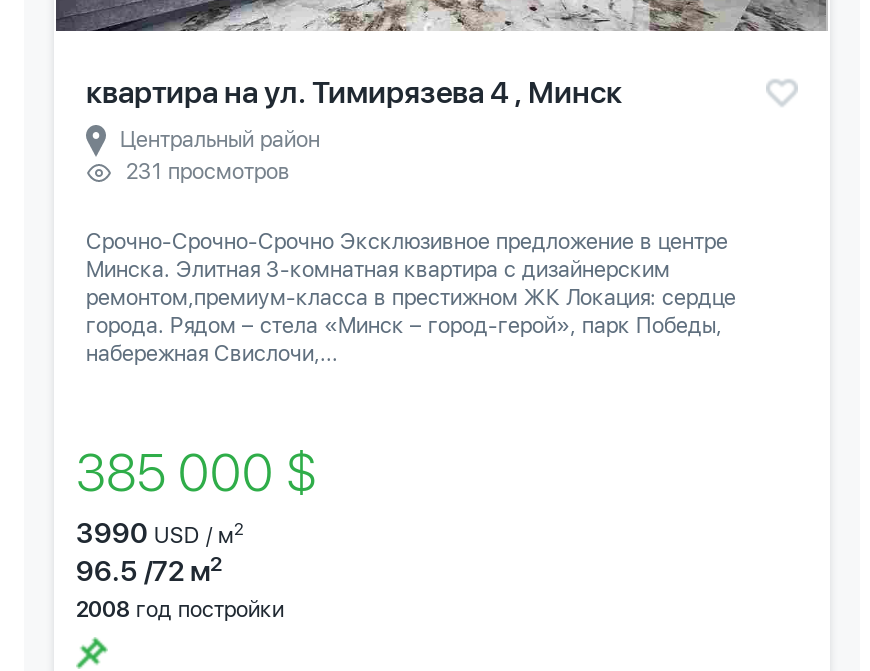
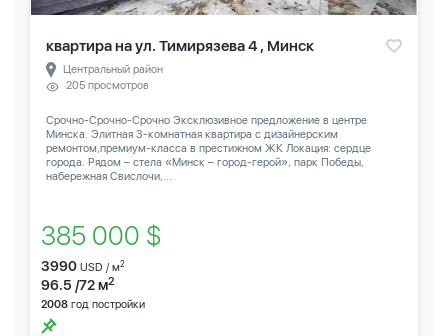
[126,159,290,185] 231 просмотров -> [66,79,149,92] 205 просмотров

